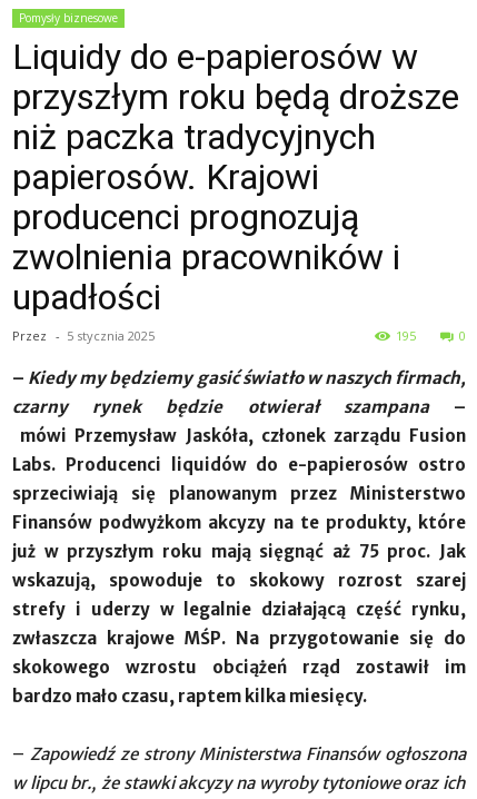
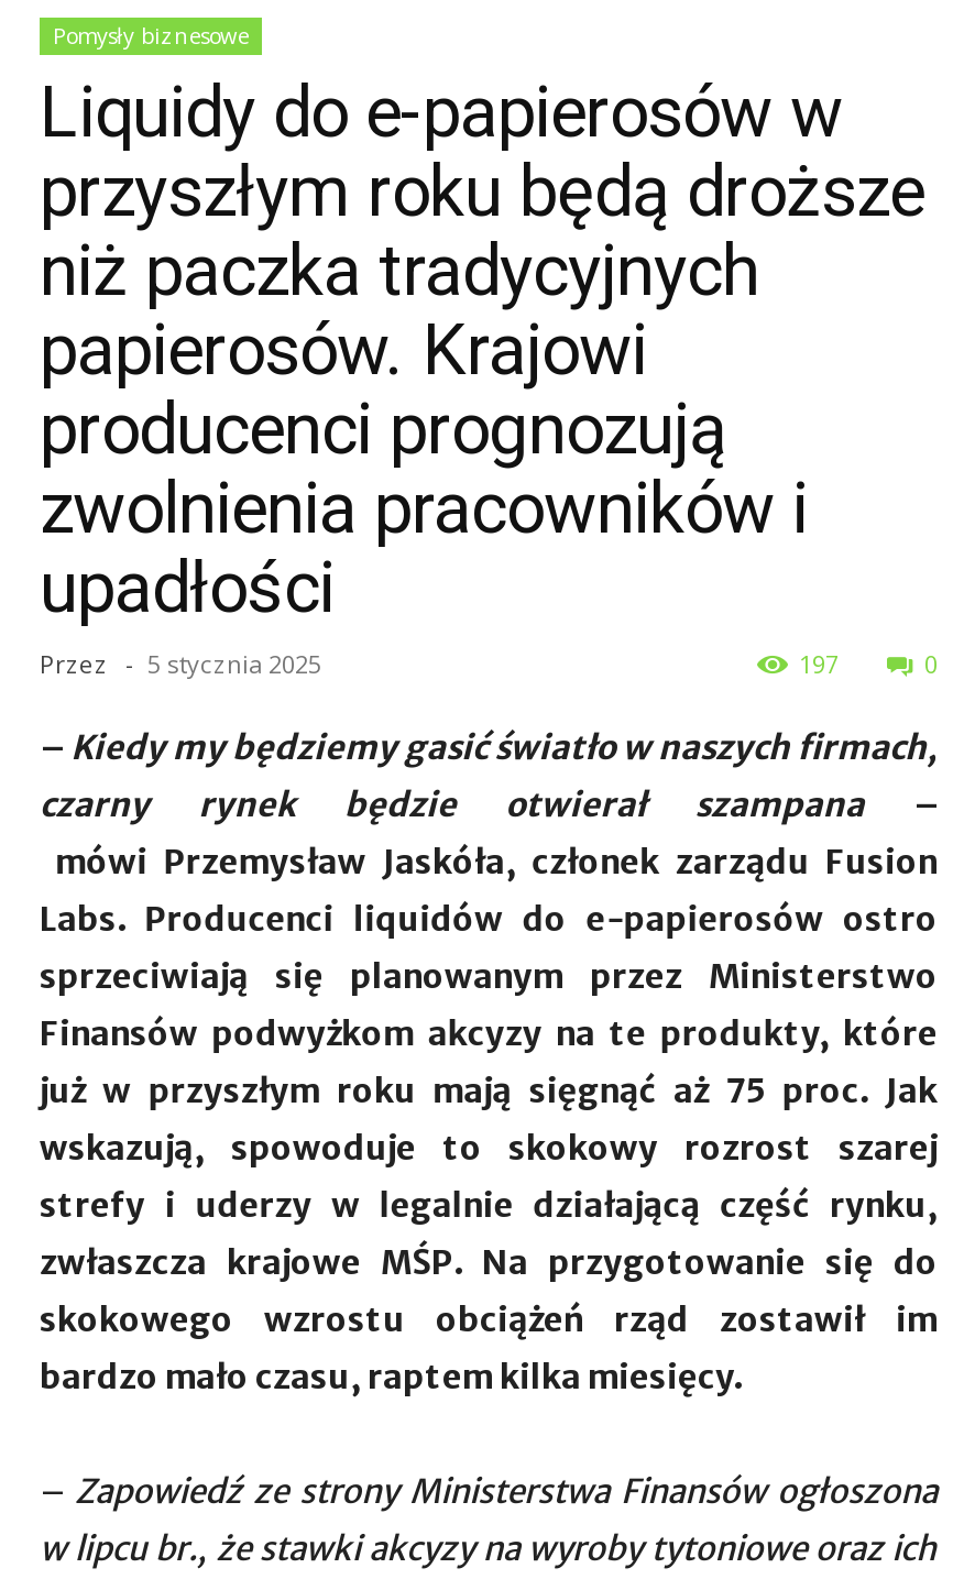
[396,327,416,344] 195 -> [799,647,839,680] 197

